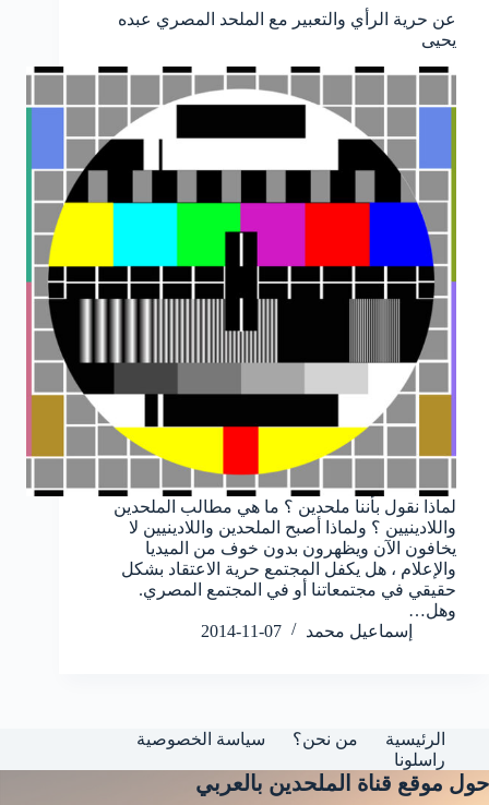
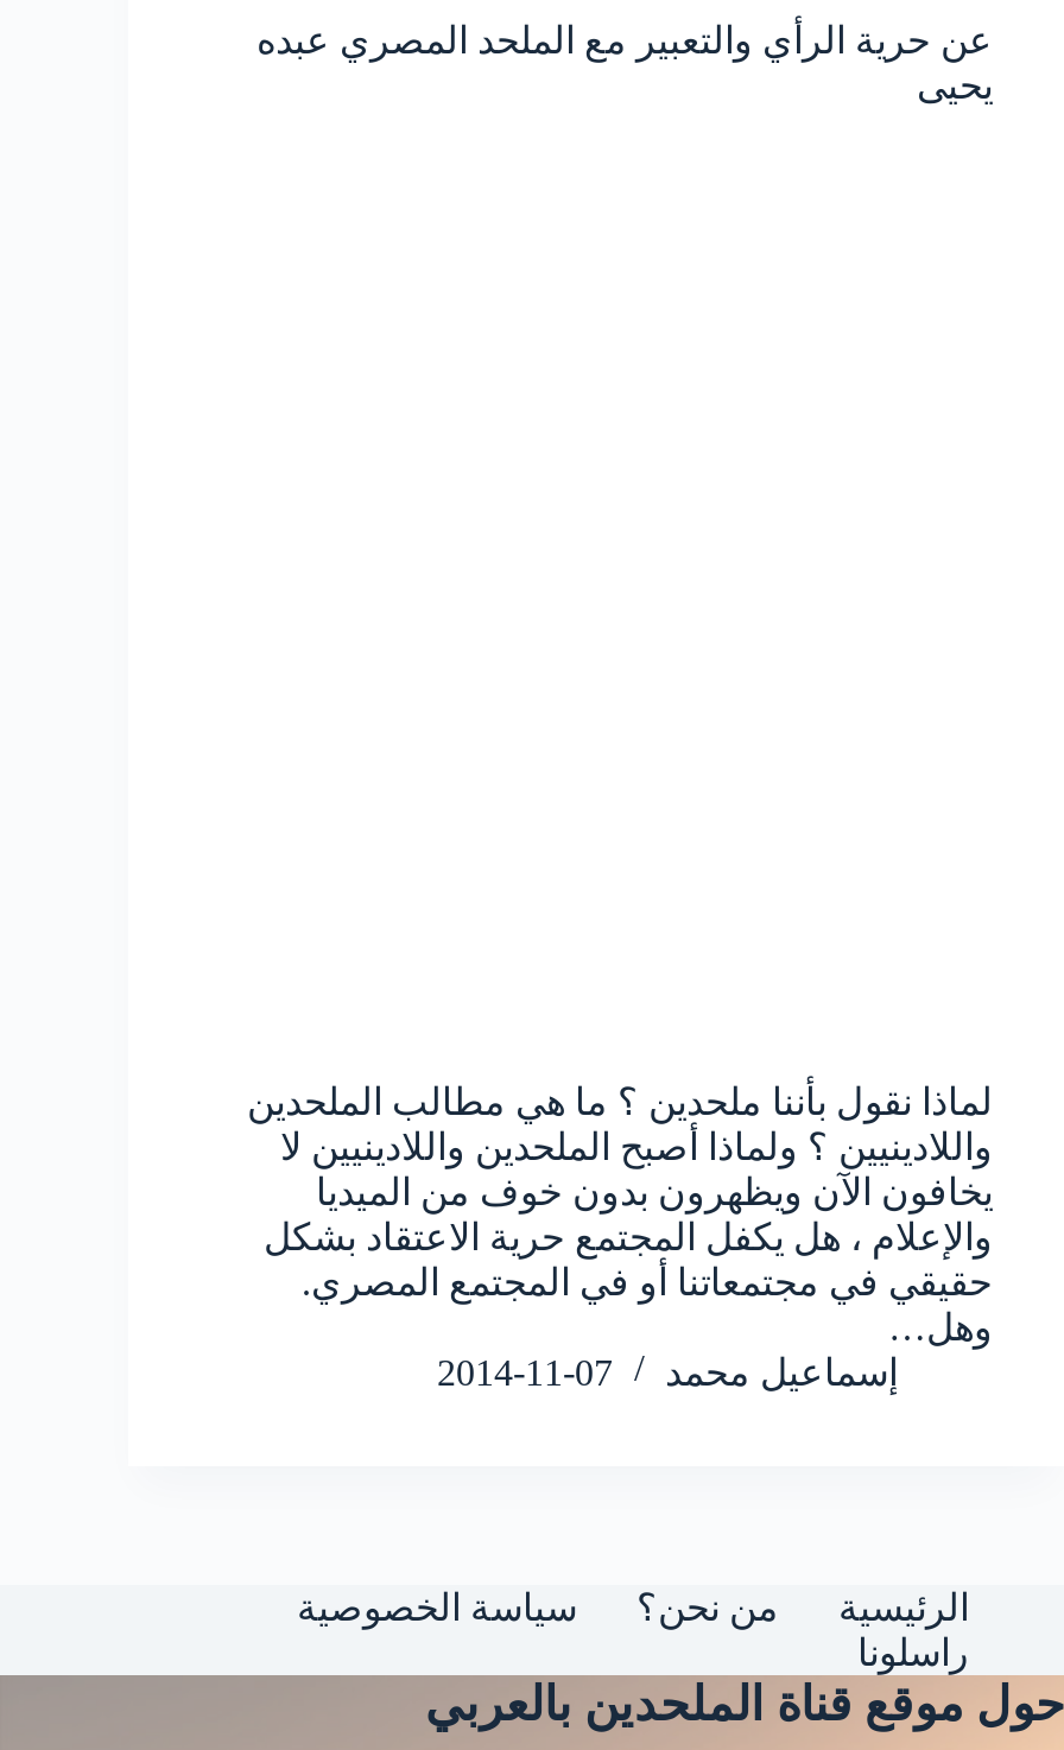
[25,65,457,497] [image] -> none

